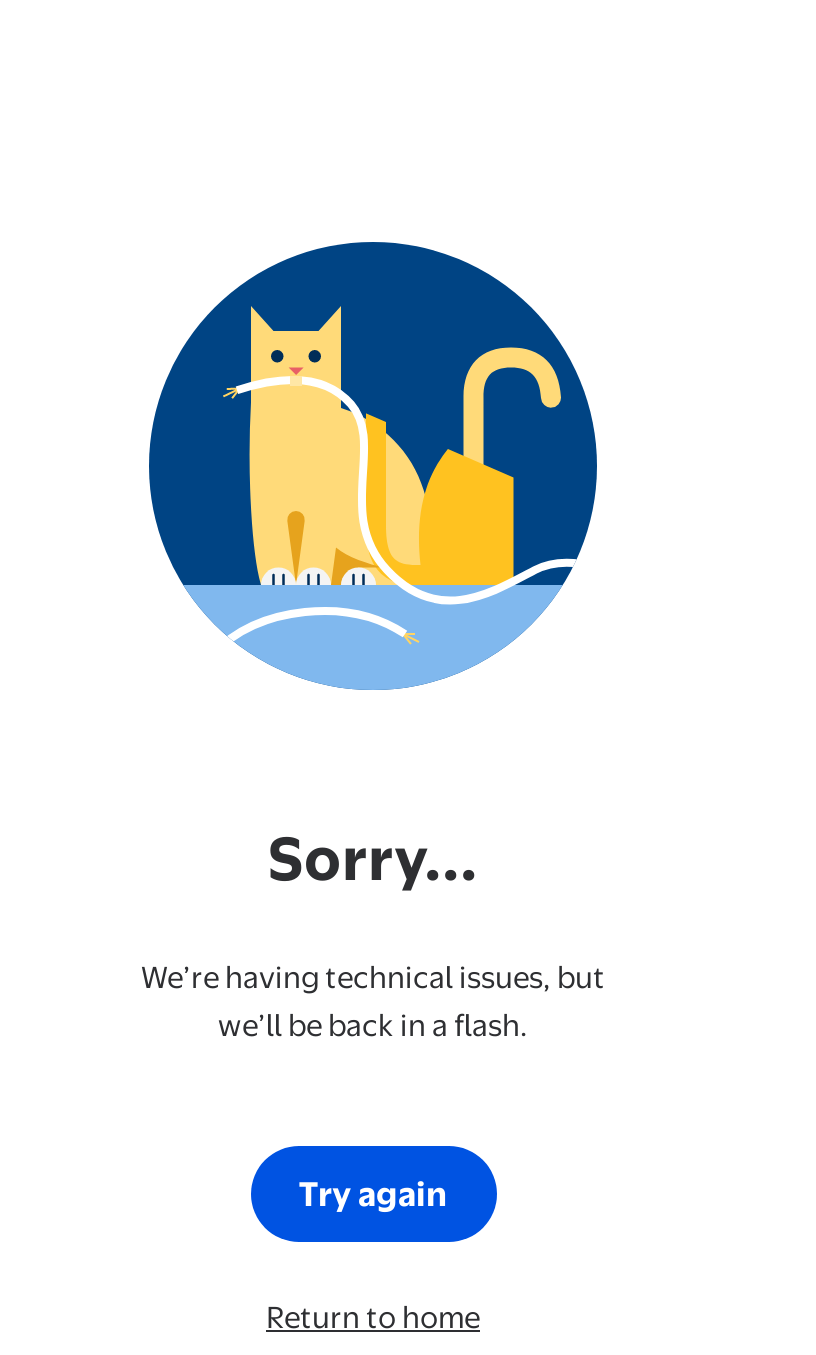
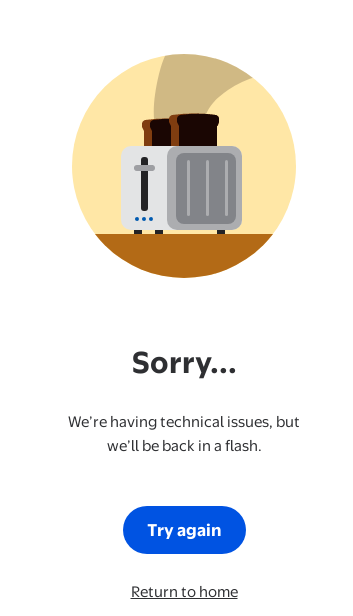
[147,240,599,692] [image] -> [72,54,296,279] [image]

